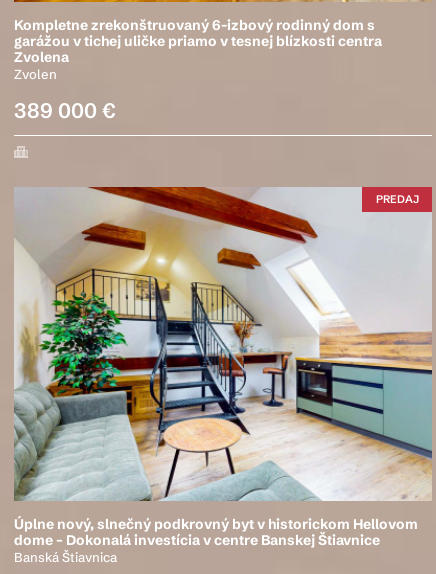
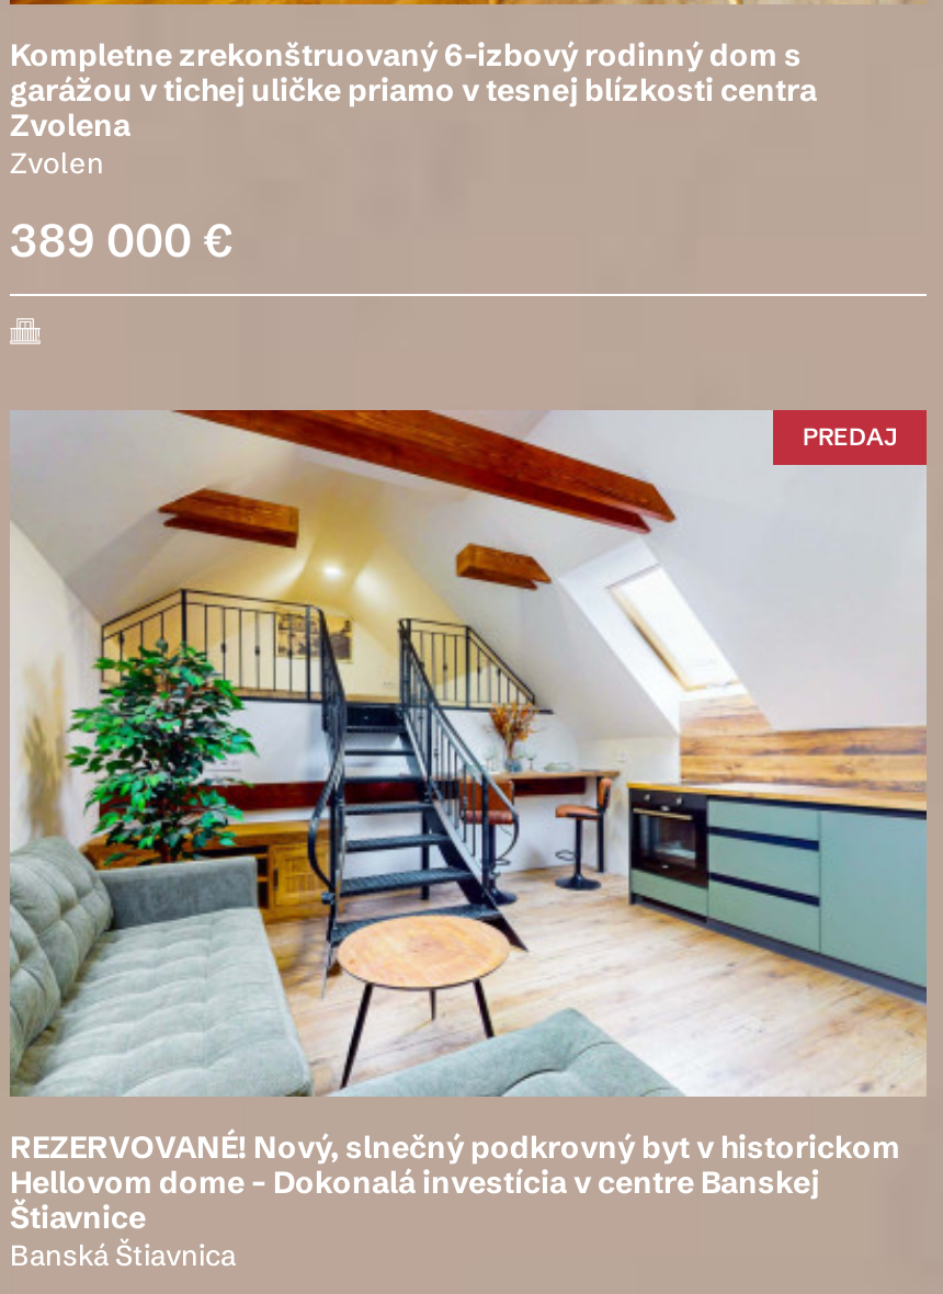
[14,514,418,548] Úplne nový, slnečný podkrovný byt v historickom Hellovom | dome – Dokonalá investícia v centre Banskej Štiavnice -> [10,1128,900,1238] REZERVOVANÉ! Nový, slnečný podkrovný byt v historickom | Hellovom dome – Dokonalá investícia v centre Banskej | Štiavnice

